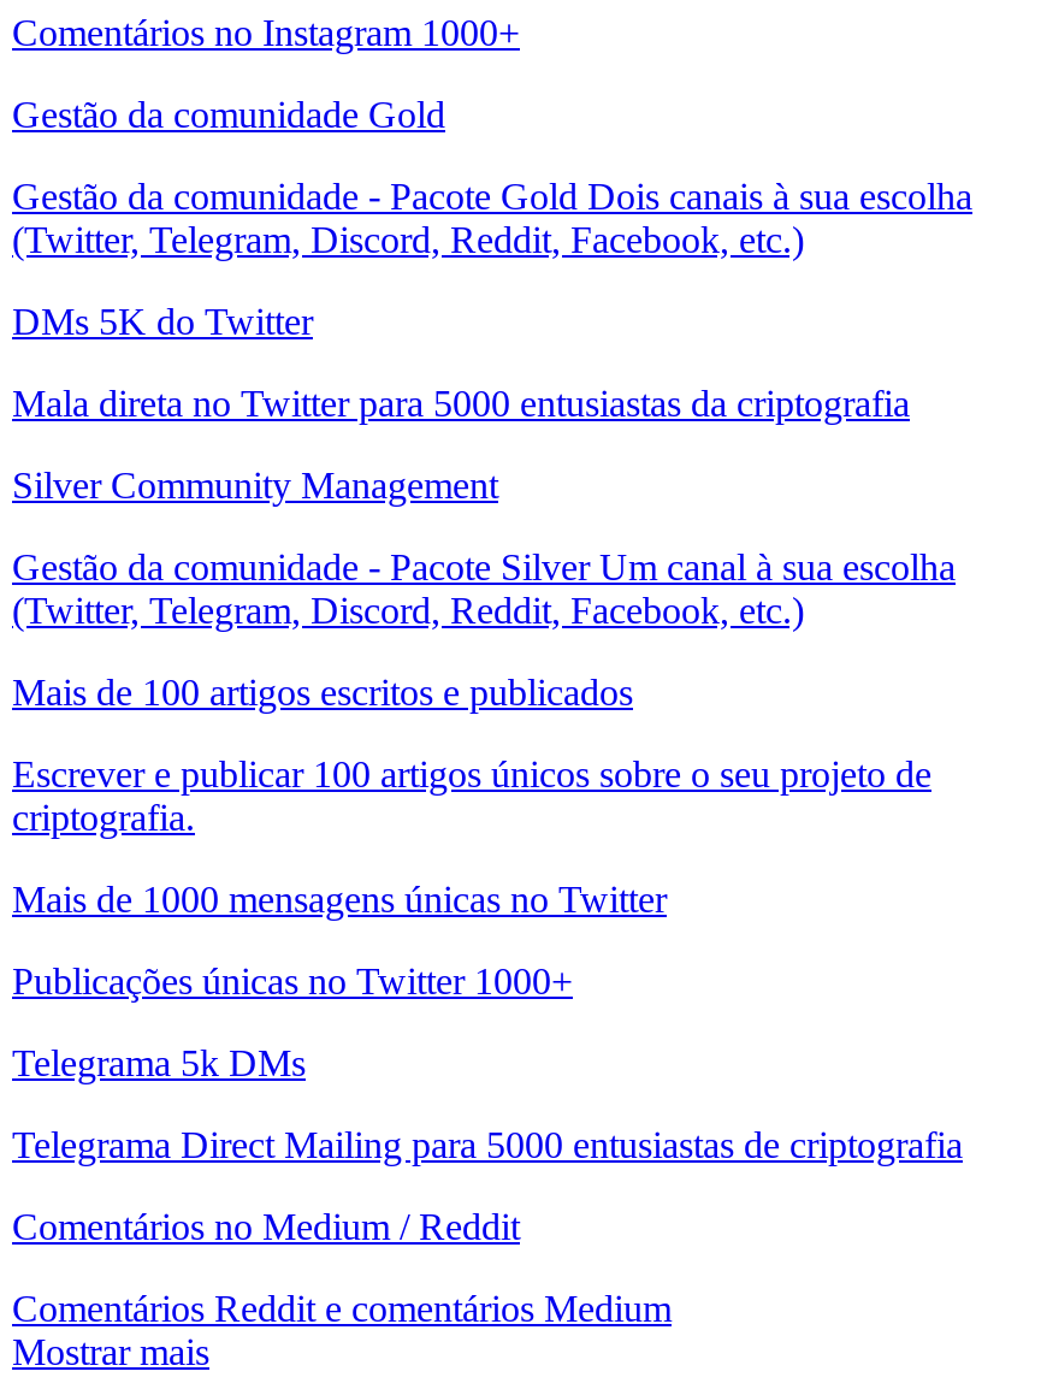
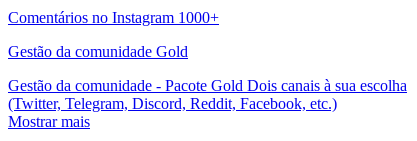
[12,301,963,1329] DMs 5K do Twitter | Mala direta no Twitter para 5000 entusiastas da criptografia | Silver Community Management | Gestão da comunidade - Pacote Silver Um canal à sua escolha | (Twitter, Telegram, Discord, Reddit, Facebook, etc.) | Mais de 100 artigos escritos e publicados | Escrever e publicar 100 artigos únicos sobre o seu projeto de | criptografia. | Mais de 1000 mensagens únicas no Twitter | Publicações únicas no Twitter 1000+ | Telegrama 5k DMs | Telegrama Direct Mailing para 5000 entusiastas de criptografia | Comentários no Medium / Reddit | Comentários Reddit e comentários Medium -> none

